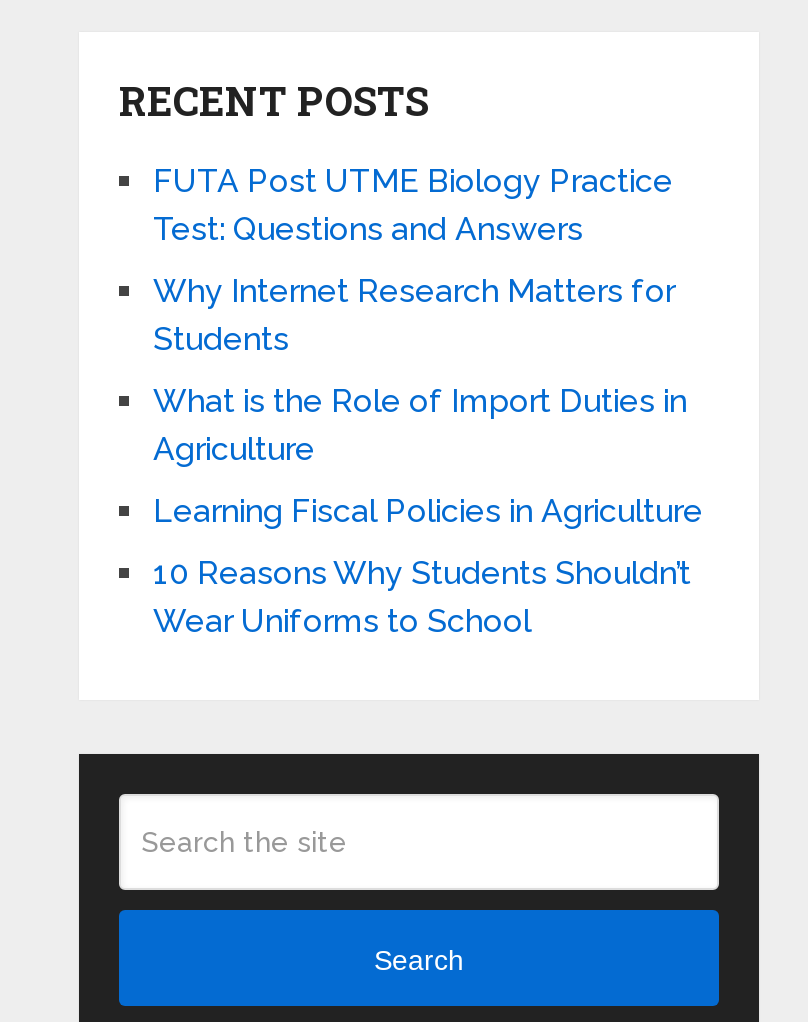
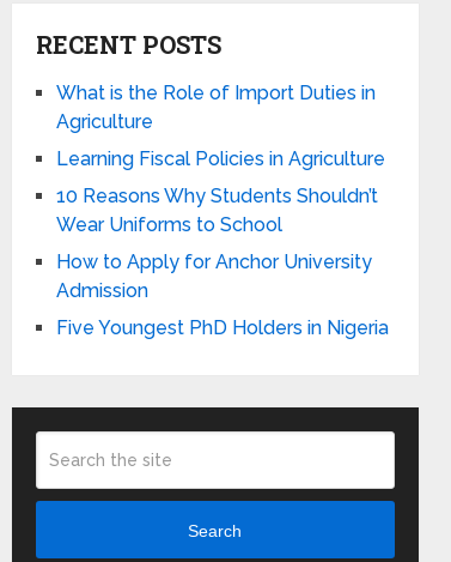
[153,163,675,359] FUTA Post UTME Biology Practice | Test: Questions and Answers | Why Internet Research Matters for | Students -> none
moved [153,383,703,641] -> [56,82,385,236]: What is the Role of Import Duties in | Agriculture | Learning Fiscal Policies in Agriculture | 10 Reasons Why Students Shouldn’t | Wear Uniforms to School
none -> [56,251,389,339] How to Apply for Anchor University | Admission | Five Youngest PhD Holders in Nigeria

